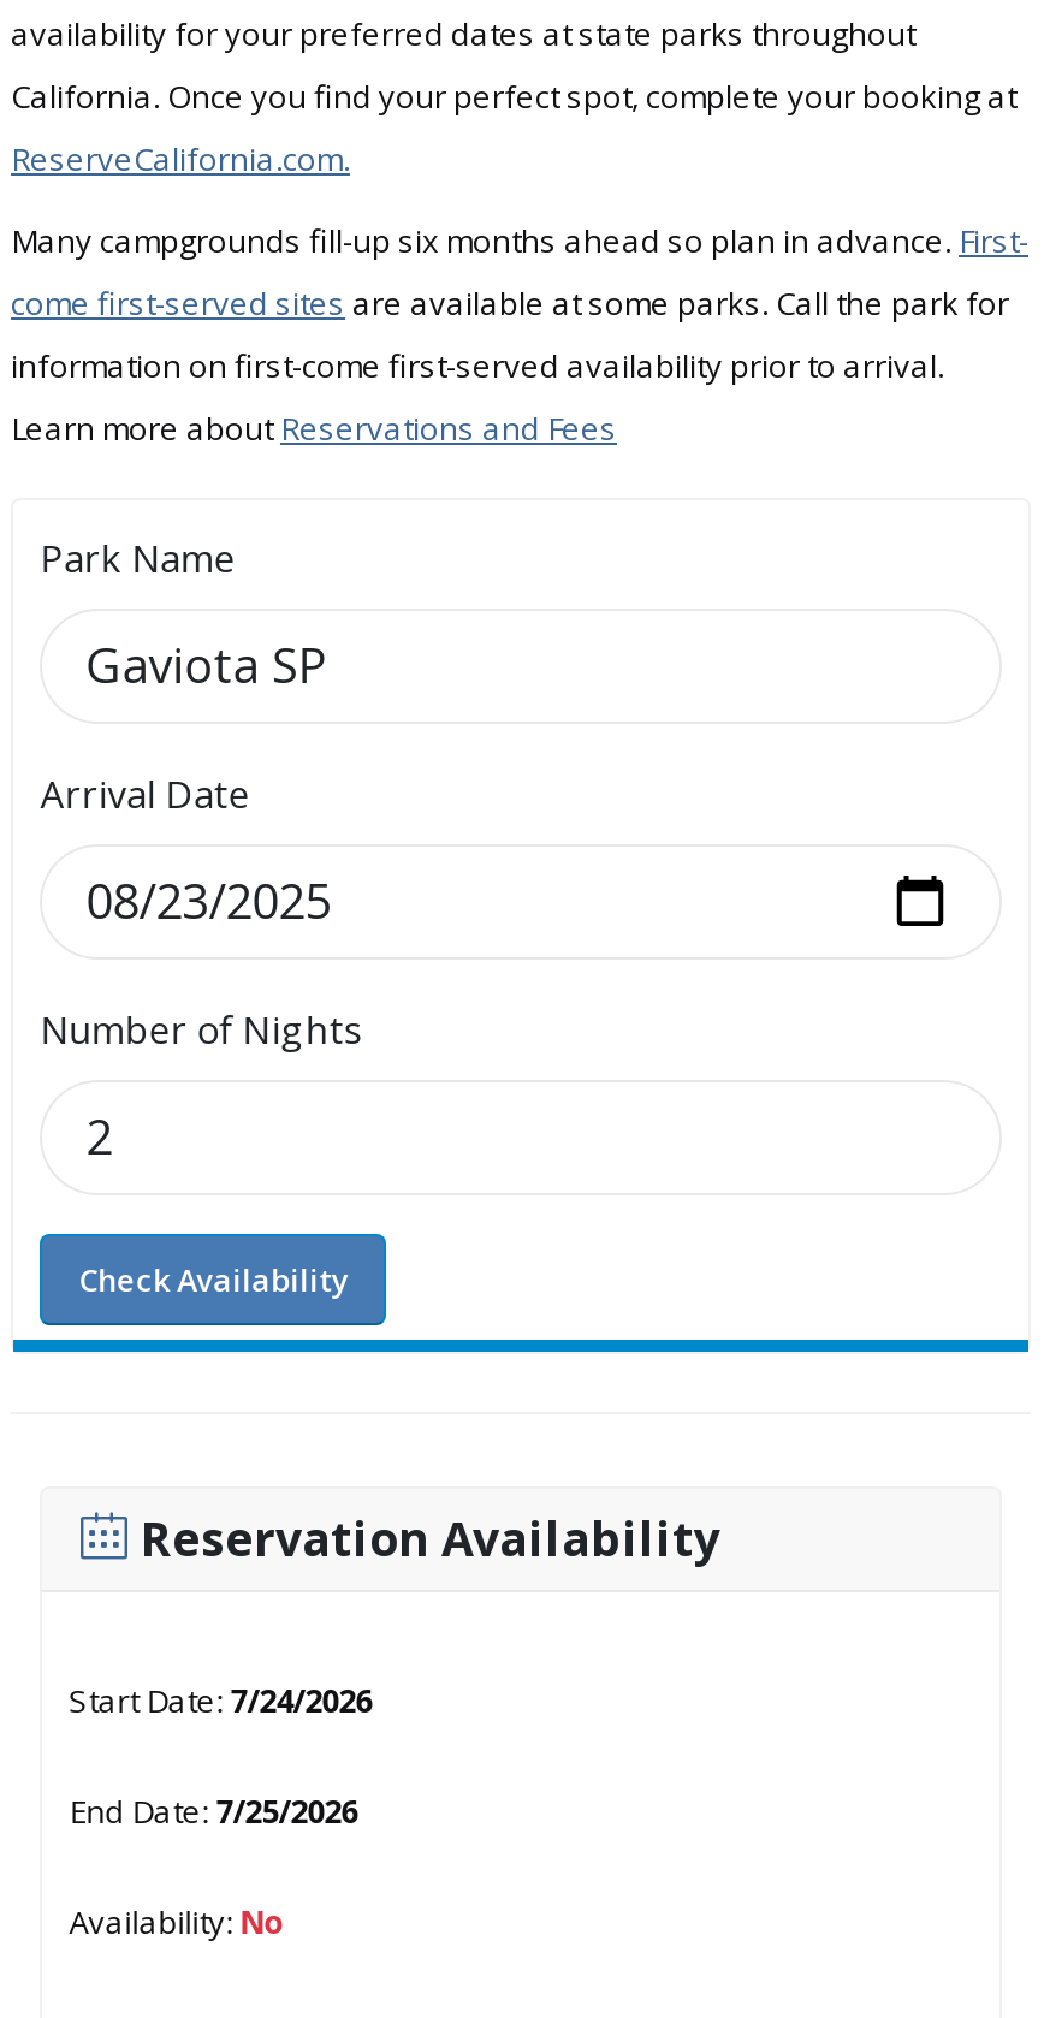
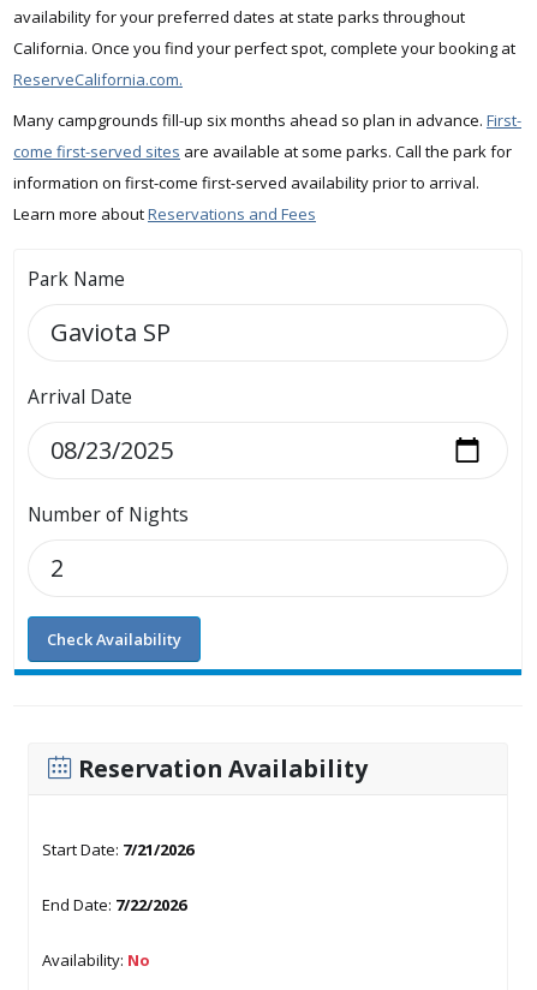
[69,1678,372,1721] Start Date: 7/24/2026 -> [42,838,194,860] Start Date: 7/21/2026
[69,1789,358,1832] End Date: 7/25/2026 -> [42,893,186,915] End Date: 7/22/2026

